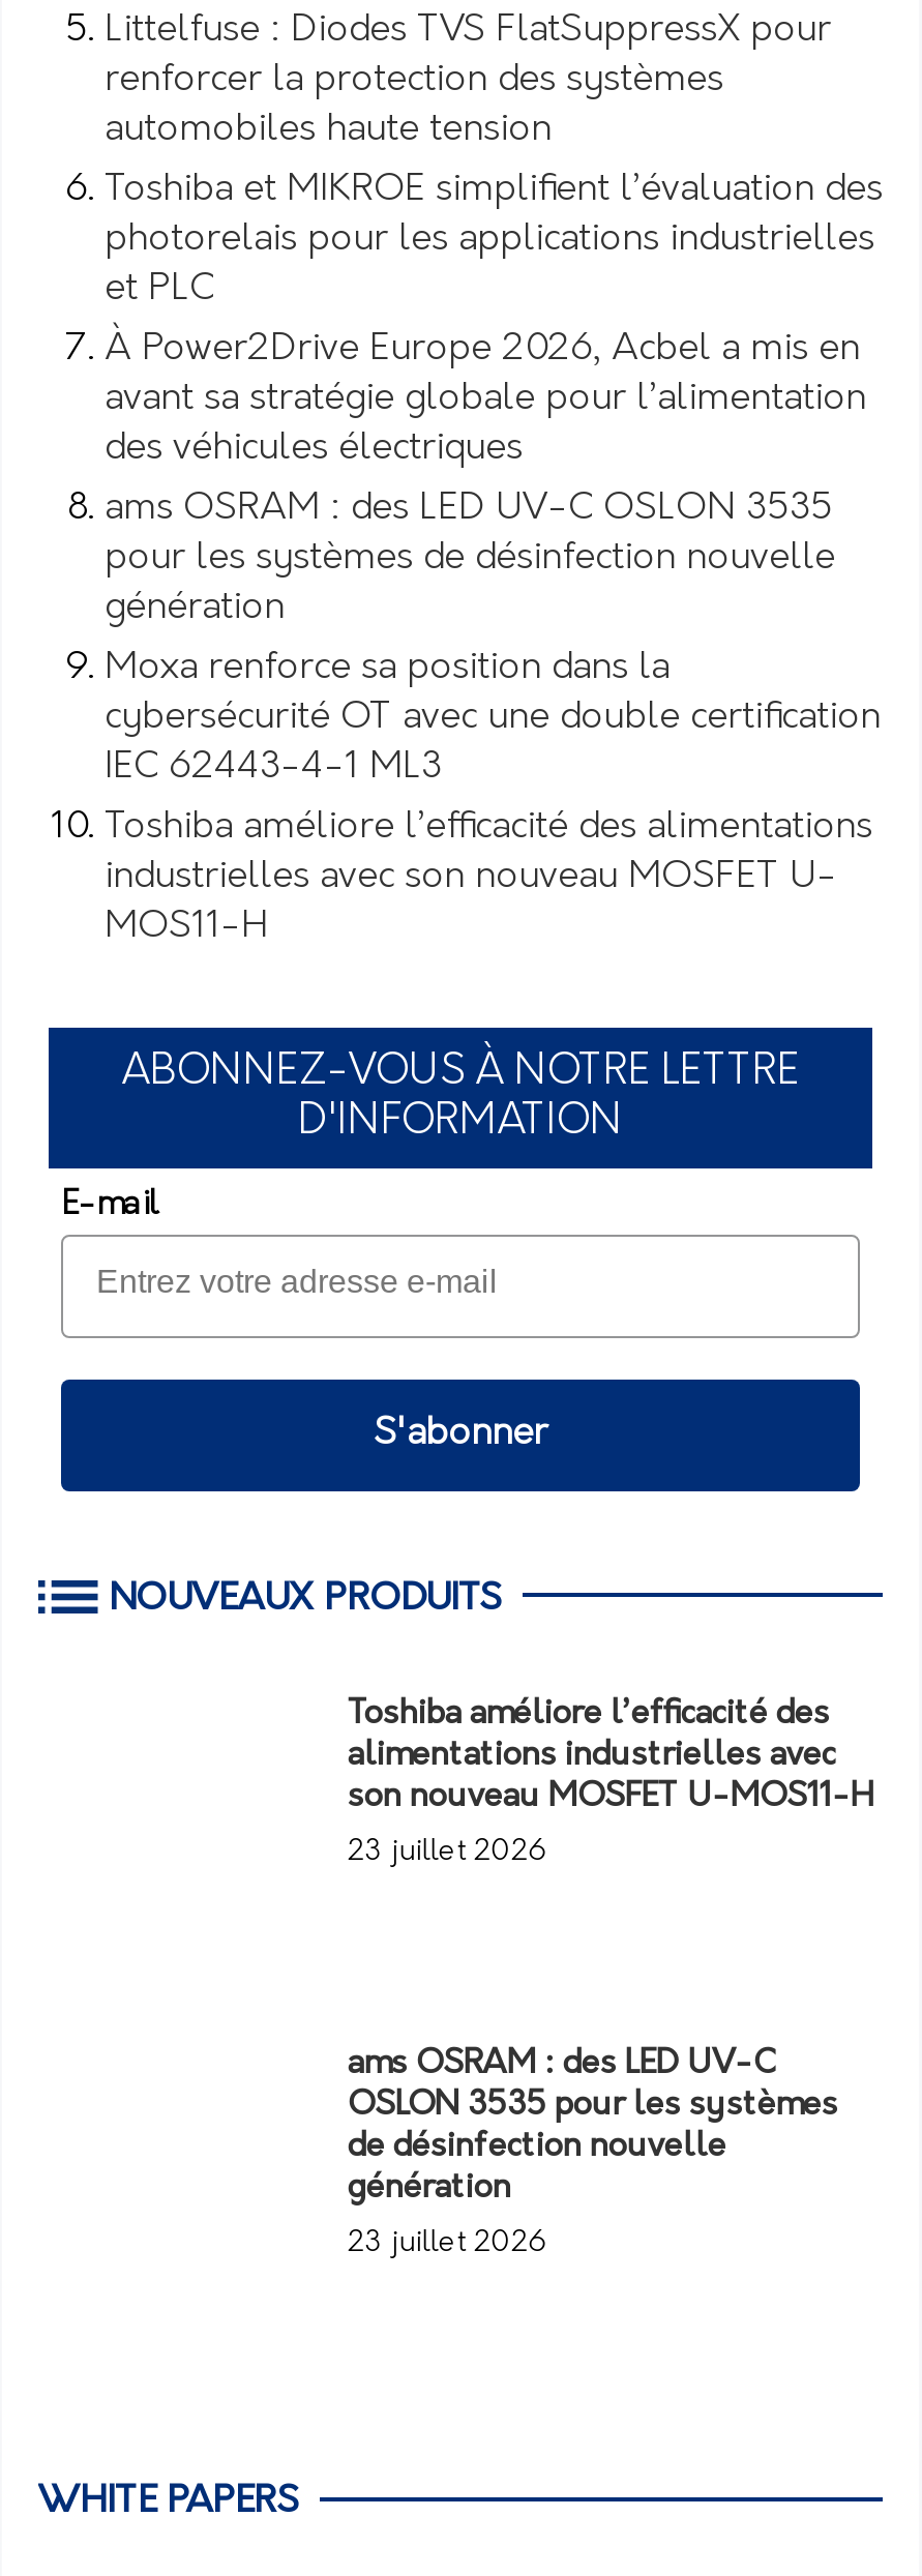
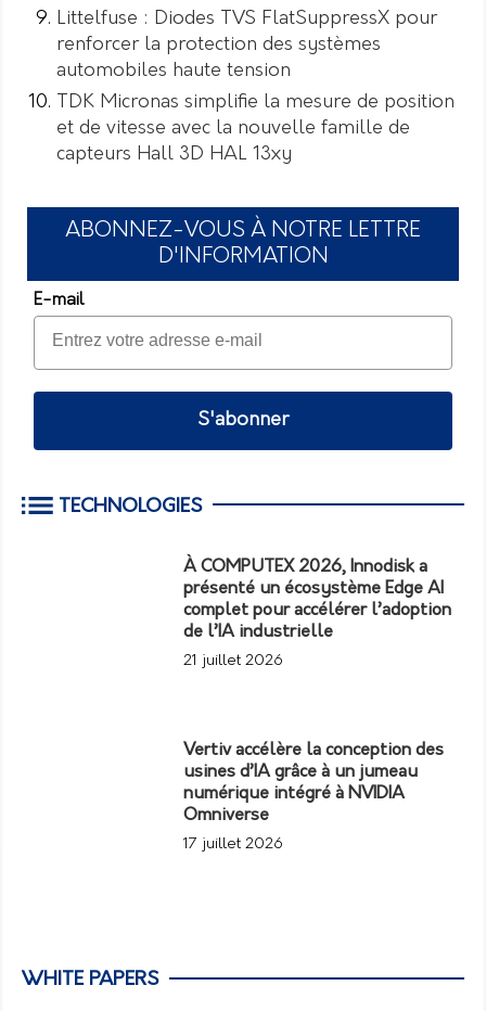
[105,170,883,946] Toshiba et MIKROE simplifient l’évaluation des | photorelais pour les applications industrielles | et PLC | À Power2Drive Europe 2026, Acbel a mis en | avant sa stratégie globale pour l’alimentation | des véhicules électriques | ams OSRAM : des LED UV-C OSLON 3535 | pour les systèmes de désinfection nouvelle | génération | Moxa renforce sa position dans la | cybersécurité OT avec une double certification | IEC 62443-4-1 ML3 | Toshiba améliore l’efficacité des alimentations | industrielles avec son nouveau MOSFET U- | MOS11-H -> [56,92,455,164] TDK Micronas simplifie la mesure de position | et de vitesse avec la nouvelle famille de | capteurs Hall 3D HAL 13xy
[109,1580,502,1619] NOUVEAUX PRODUITS -> [59,496,202,517] TECHNOLOGIES
[347,1698,873,1813] Toshiba améliore l’efficacité des | alimentations industrielles avec | son nouveau MOSFET U-MOS11-H -> [184,558,452,641] À COMPUTEX 2026, Innodisk a | présenté un écosystème Edge AI | complet pour accélérer l’adoption | de l’IA industrielle
[347,1836,546,1867] 23 juillet 2026 -> [184,653,283,669] 21 juillet 2026
[347,2048,838,2205] ams OSRAM : des LED UV-C | OSLON 3535 pour les systèmes | de désinfection nouvelle | génération -> [184,742,444,824] Vertiv accélère la conception des | usines d’IA grâce à un jumeau | numérique intégré à NVIDIA | Omniverse
[347,2228,546,2259] 23 juillet 2026 -> [184,836,283,853] 17 juillet 2026

